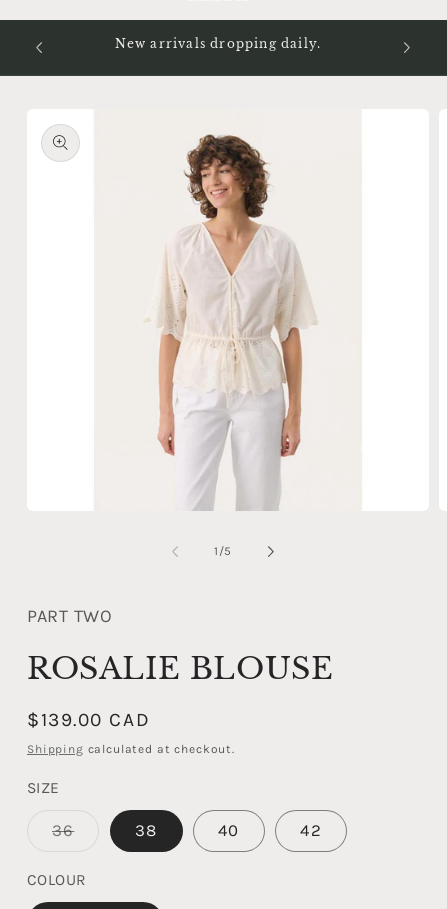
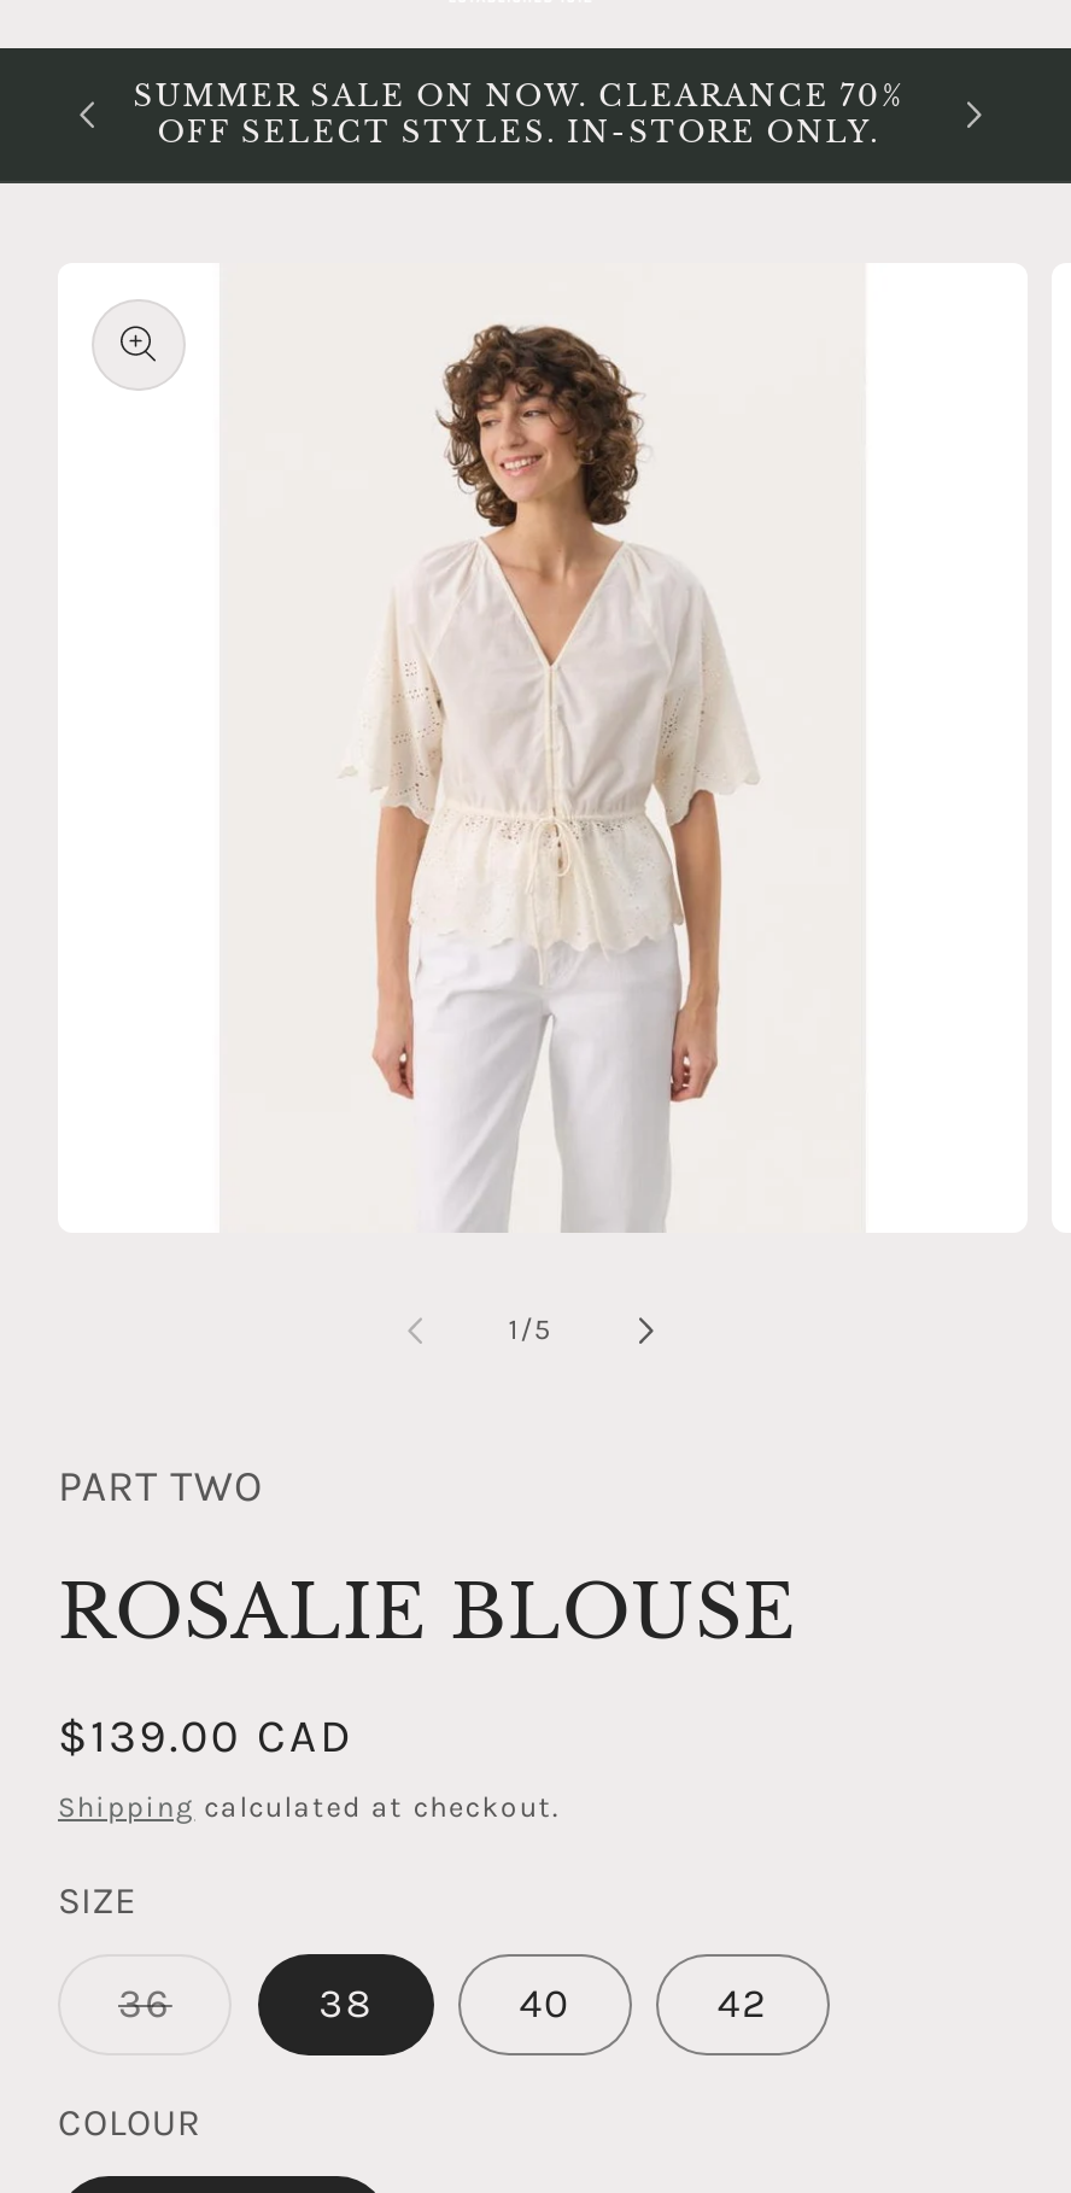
[115,36,321,51] New arrivals dropping daily. -> [133,78,904,150] SUMMER SALE ON NOW. CLEARANCE 70% | OFF SELECT STYLES. IN-STORE ONLY.

